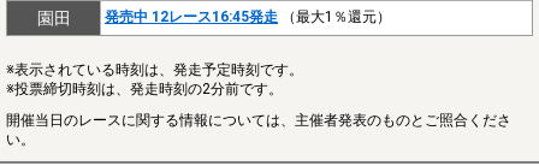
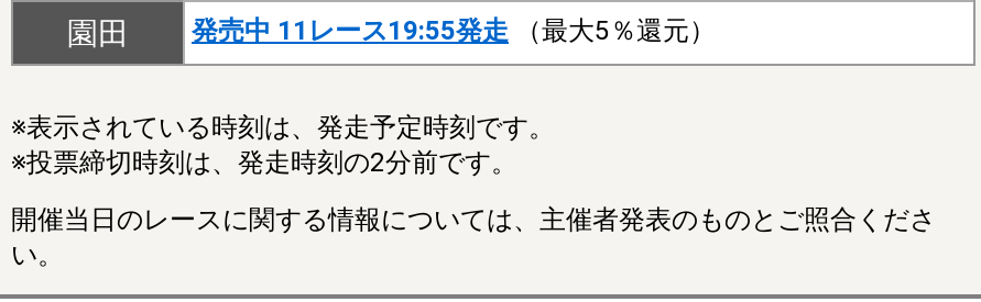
[105,8,391,25] 発売中 12レース16:45発走（最大1％還元） -> [192,15,716,46] 発売中 11レース19:55発走（最大5％還元）

